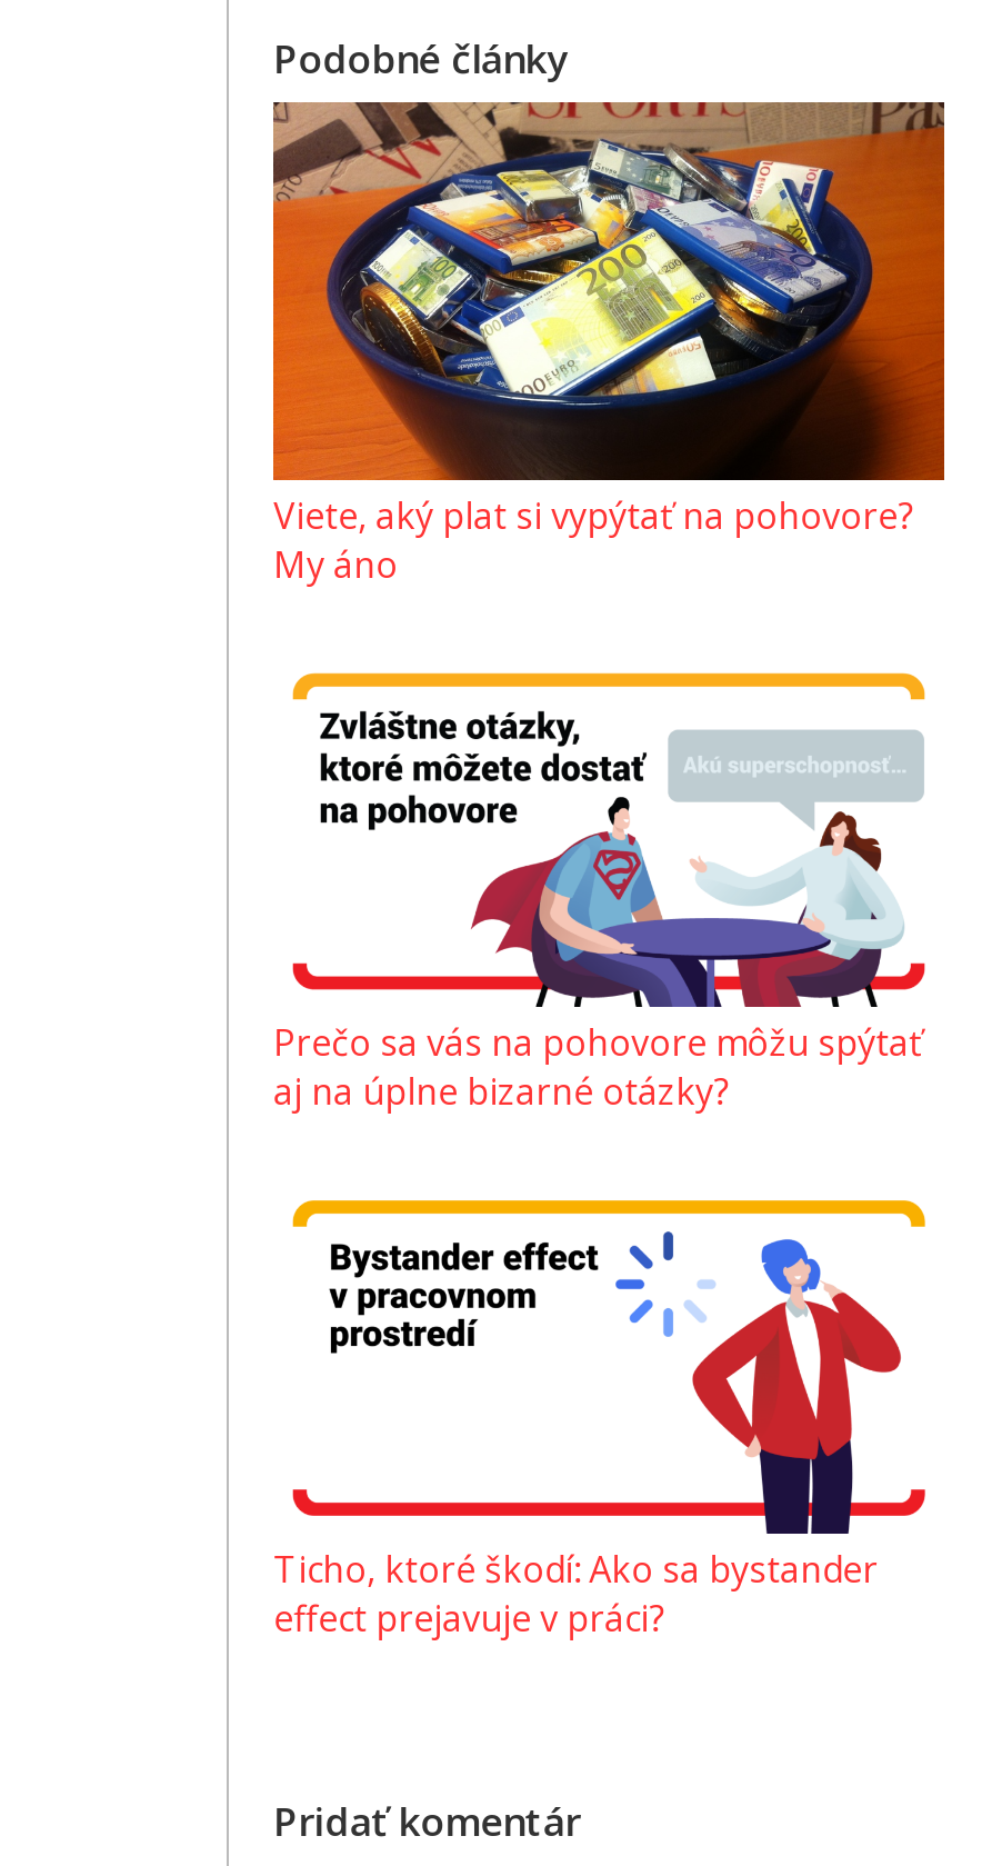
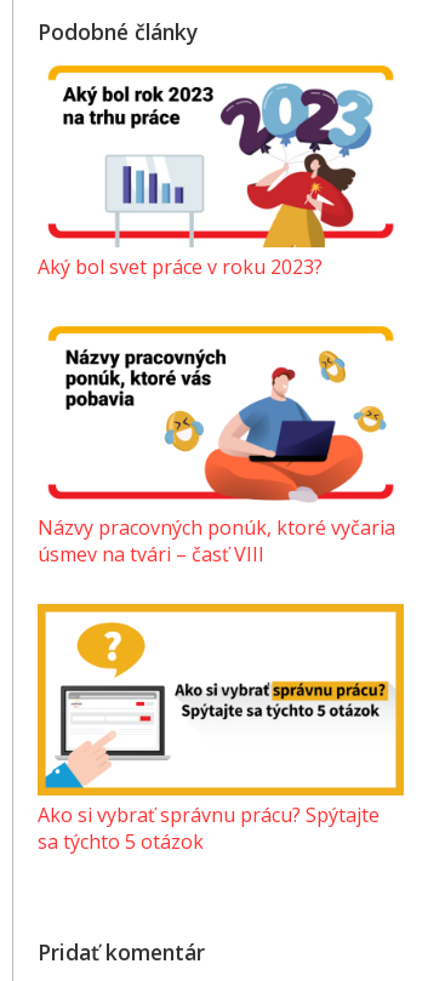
[271,100,946,589] [image] | Viete, aký plat si vypýtať na pohovore? | My áno -> [38,56,404,280] [image] | Aký bol svet práce v roku 2023?
[318,709,924,927] [image] -> [63,348,392,504] [image]
[273,1018,922,1115] Prečo sa vás na pohovore môžu spýtať | aj na úplne bizarné otázky? -> [38,514,395,568] Názvy pracovných ponúk, ktoré vyčaria | úsmev na tvári – časť VIII
[273,1183,944,1642] [image] | Ticho, ktoré škodí: Ako sa bystander | effect prejavuje v práci? -> [36,603,405,855] [image] | Ako si vybrať správnu prácu? Spýtajte | sa týchto 5 otázok

